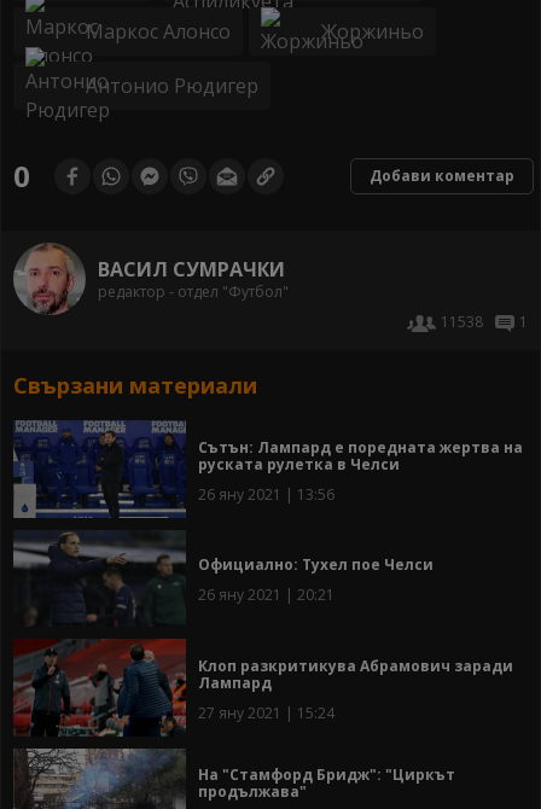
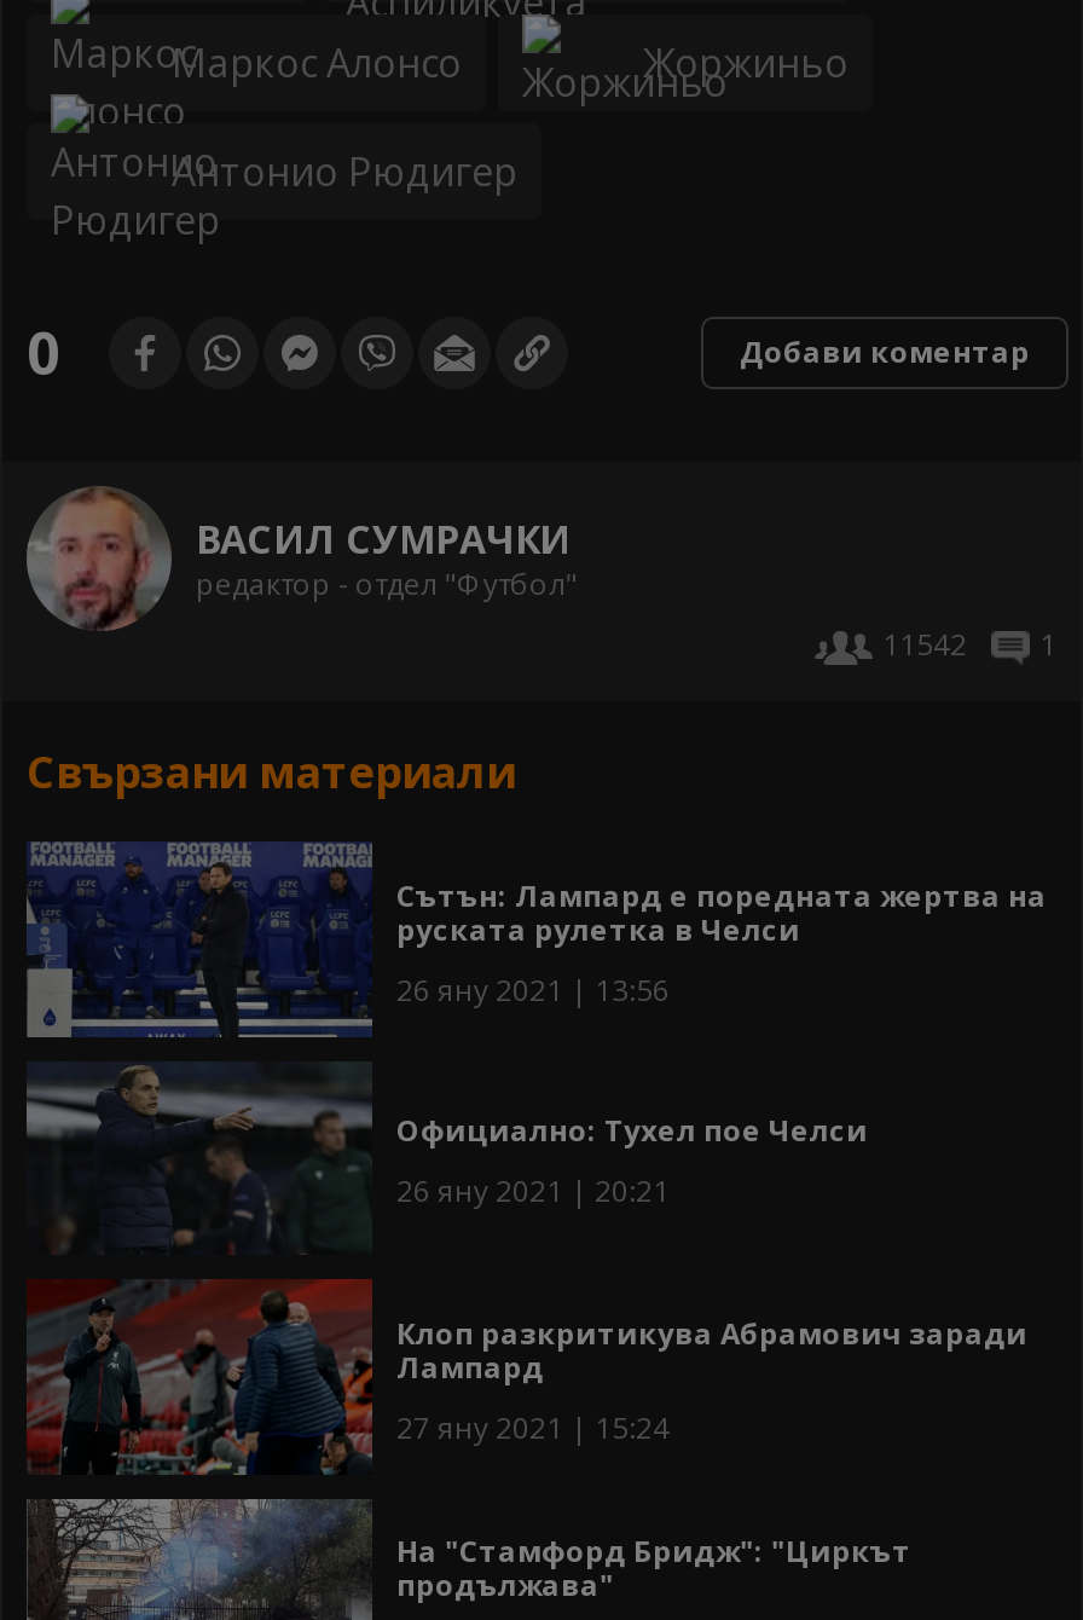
[441,312,528,332] 11538 1 -> [882,624,1056,665] 11542 1

